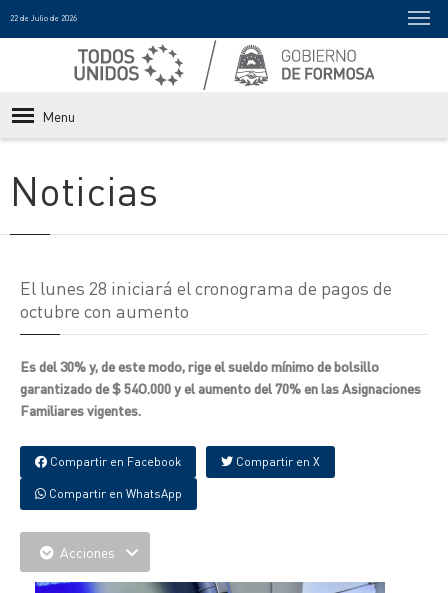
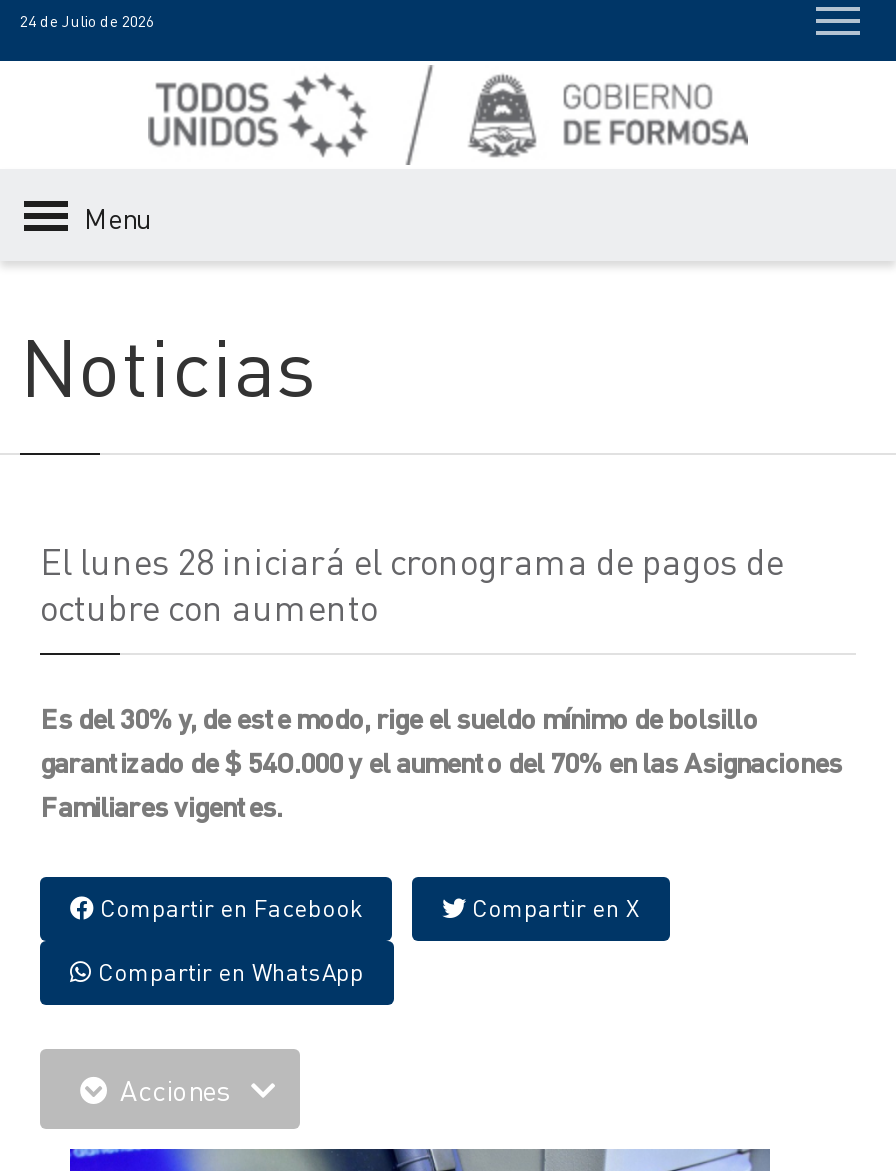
[10,13,77,23] 22 de Julio de 2026 -> [20,11,154,31] 24 de Julio de 2026

